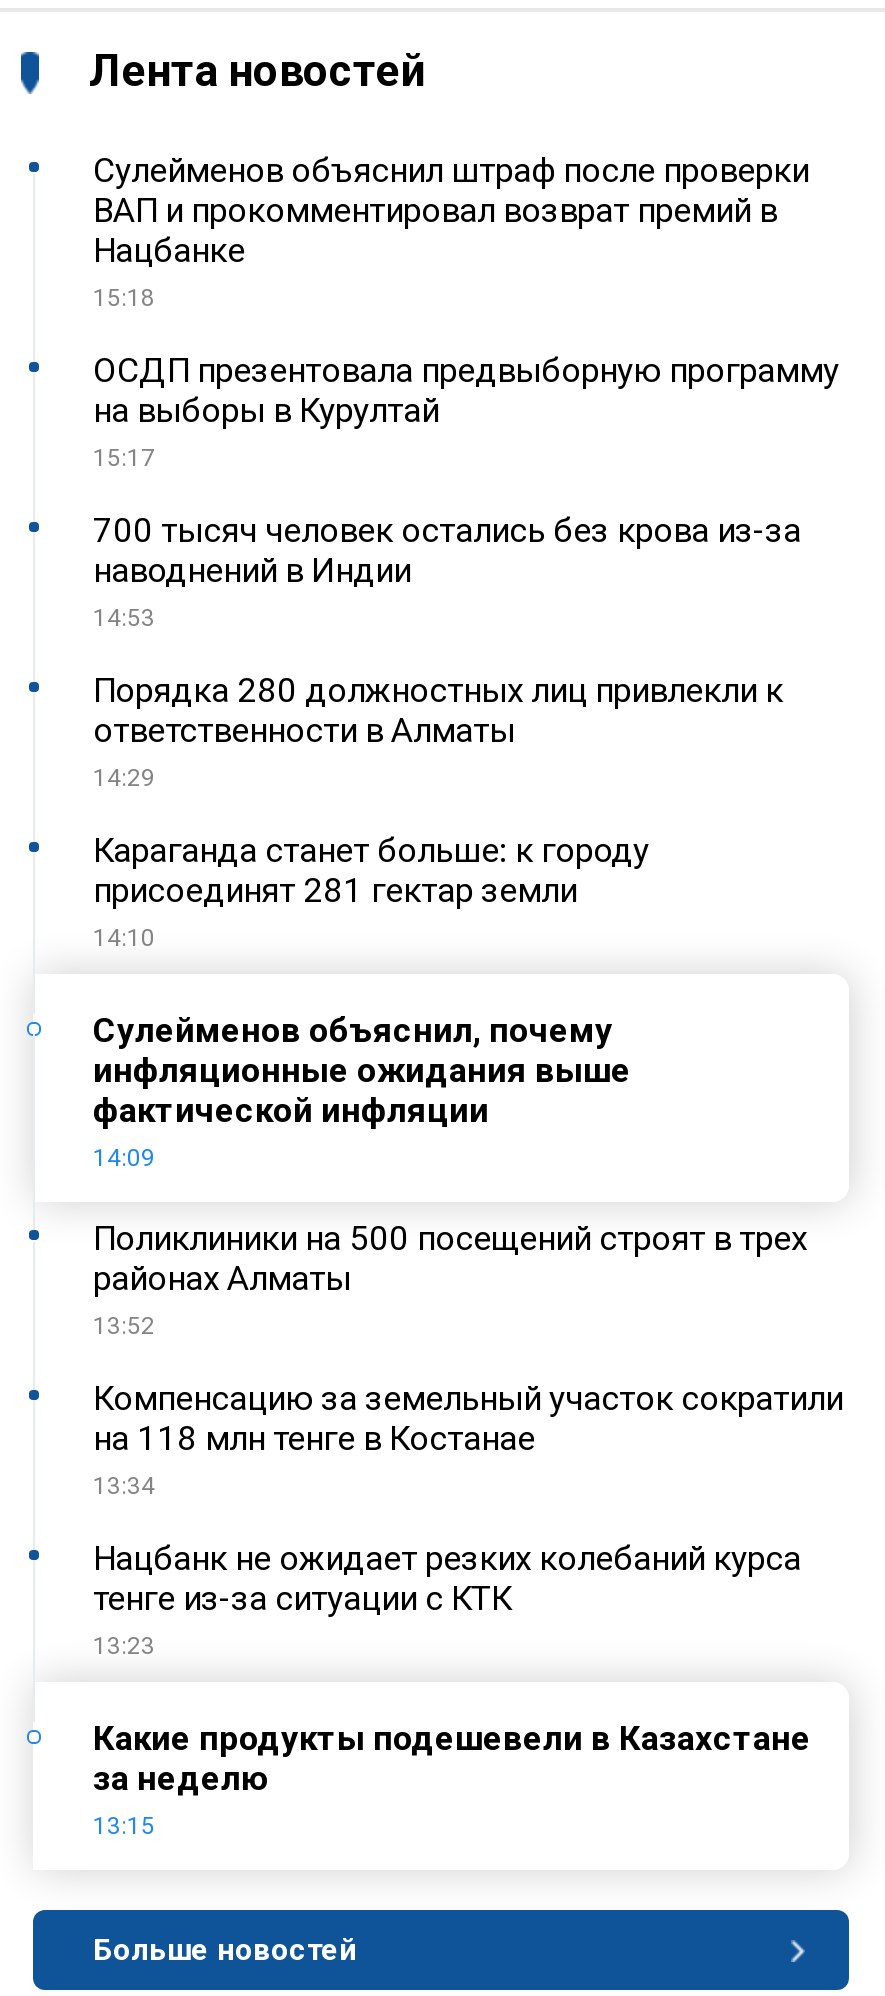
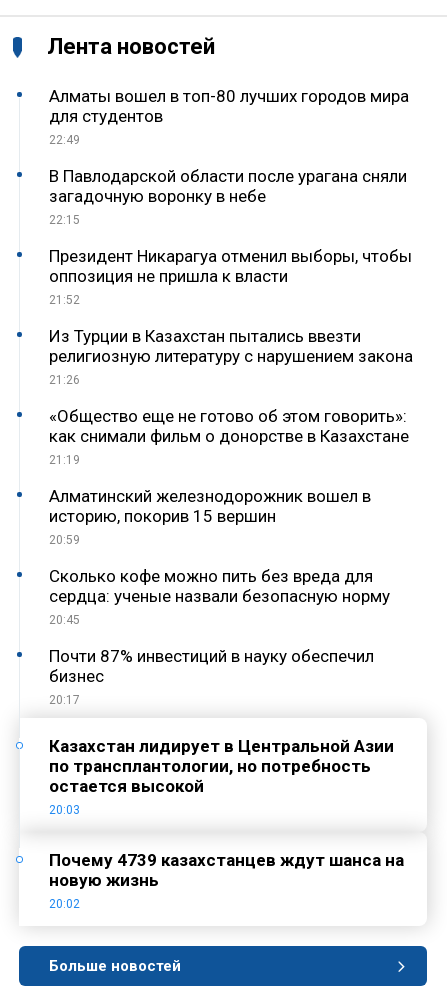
[93,151,809,313] Сулейменов объяснил штраф после проверки | ВАП и прокомментировал возврат премий в | Нацбанке | 15:18 -> [49,86,409,147] Алматы вошел в топ-80 лучших городов мира | для студентов | 22:49
[93,351,839,473] ОСДП презентовала предвыборную программу | на выборы в Курултай | 15:17 -> [49,166,407,227] В Павлодарской области после урагана сняли | загадочную воронку в небе | 22:15
[93,511,801,633] 700 тысяч человек остались без крова из-за | наводнений в Индии | 14:53 -> [49,246,412,307] Президент Никарагуа отменил выборы, чтобы | оппозиция не пришла к власти | 21:52
[93,671,783,793] Порядка 280 должностных лиц привлекли к | ответственности в Алматы | 14:29 -> [49,326,413,387] Из Турции в Казахстан пытались ввезти | религиозную литературу с нарушением закона | 21:26
[93,831,649,953] Караганда станет больше: к городу | присоединят 281 гектар земли | 14:10 -> [49,406,409,467] «Общество еще не готово об этом говорить»: | как снимали фильм о донорстве в Казахстане | 21:19
[93,1011,631,1173] Сулейменов объяснил, почему | инфляционные ожидания выше | фактической инфляции | 14:09 -> [49,486,371,547] Алматинский железнодорожник вошел в | историю, покорив 15 вершин | 20:59
[93,1219,807,1341] Поликлиники на 500 посещений строят в трех | районах Алматы | 13:52 -> [49,566,390,627] Сколько кофе можно пить без вреда для | сердца: ученые назвали безопасную норму | 20:45
[93,1379,843,1501] Компенсацию за земельный участок сократили | на 118 млн тенге в Костанае | 13:34 -> [49,646,374,707] Почти 87% инвестиций в науку обеспечил | бизнес | 20:17
[93,1539,801,1661] Нацбанк не ожидает резких колебаний курса | тенге из-за ситуации с КТК | 13:23 -> [49,736,394,817] Казахстан лидирует в Центральной Азии | по трансплантологии, но потребность | остается высокой | 20:03
[93,1719,811,1841] Какие продукты подешевели в Казахстане | за неделю | 13:15 -> [49,850,404,911] Почему 4739 казахстанцев ждут шанса на | новую жизнь | 20:02

